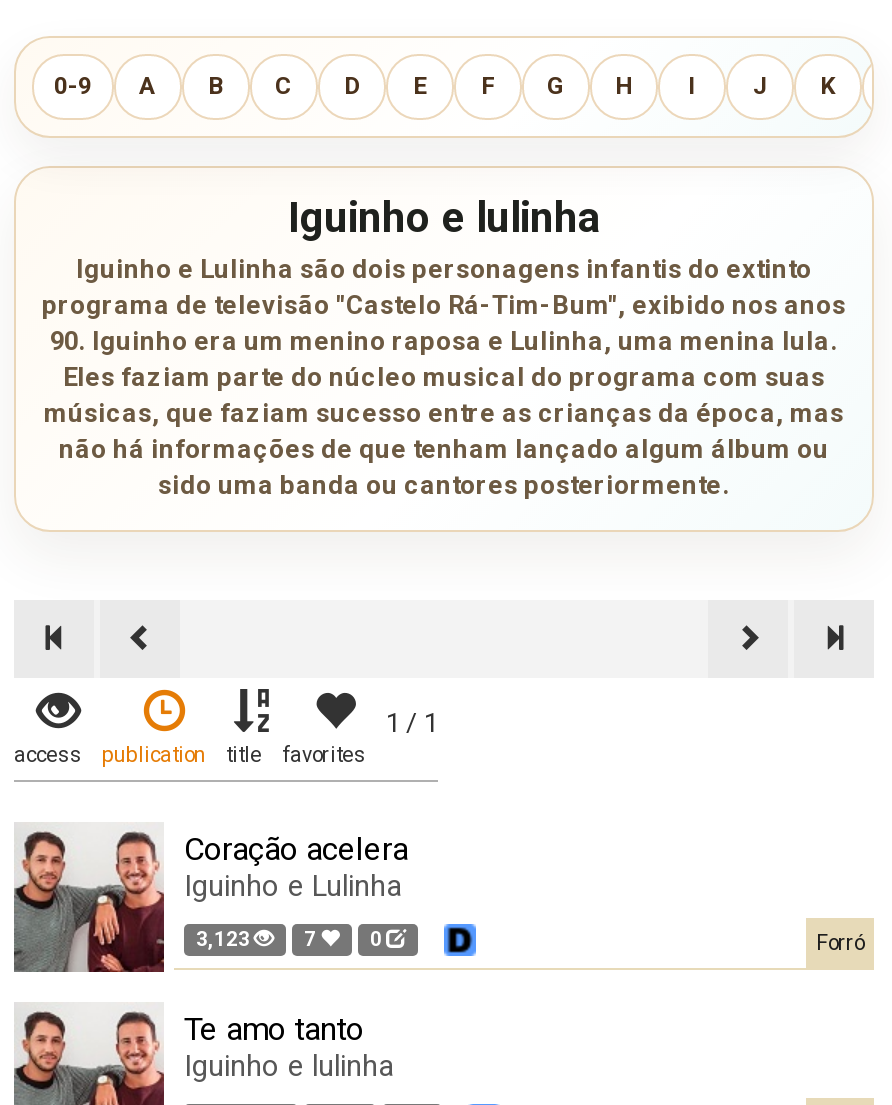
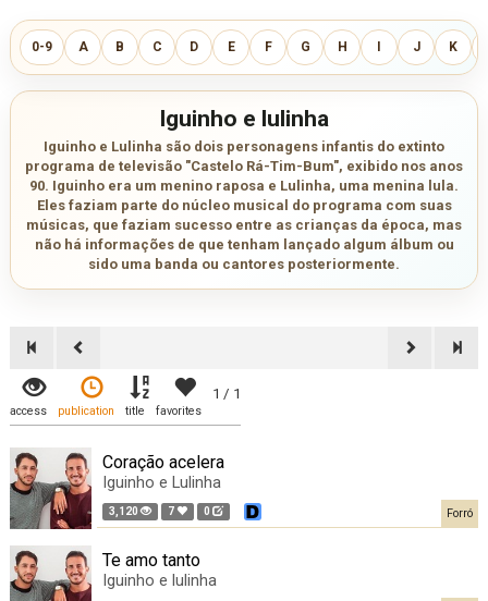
[196,929,254,951] 3,123 -> [109,505,141,517] 3,120

